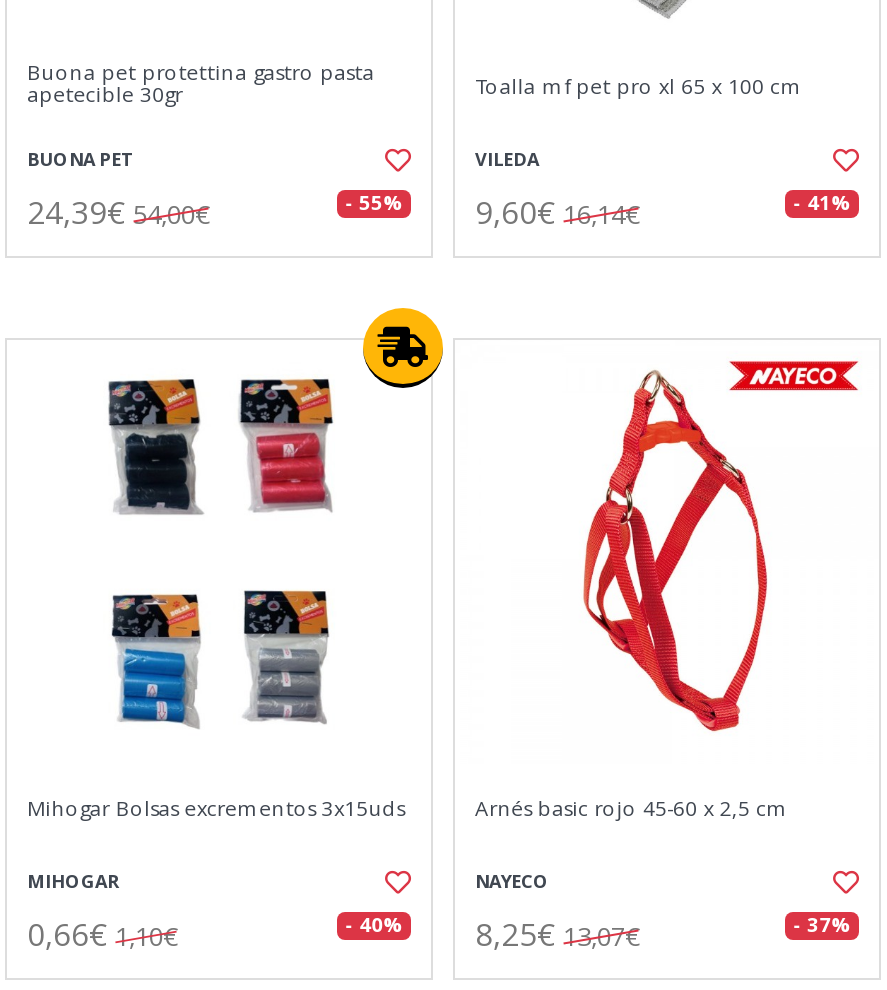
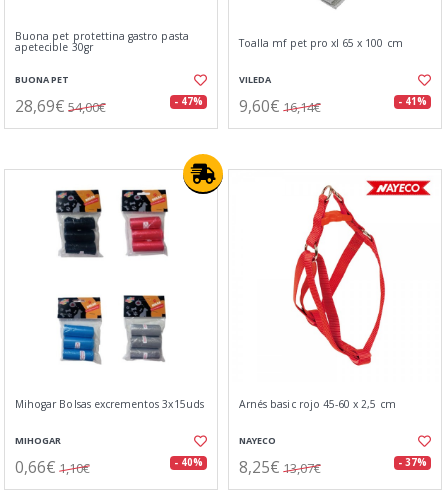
[27,190,209,234] 24,39€ 54,00€ -> [15,95,106,117] 28,69€ 54,00€
[345,191,403,217] - 55% -> [174,95,203,108] - 47%

